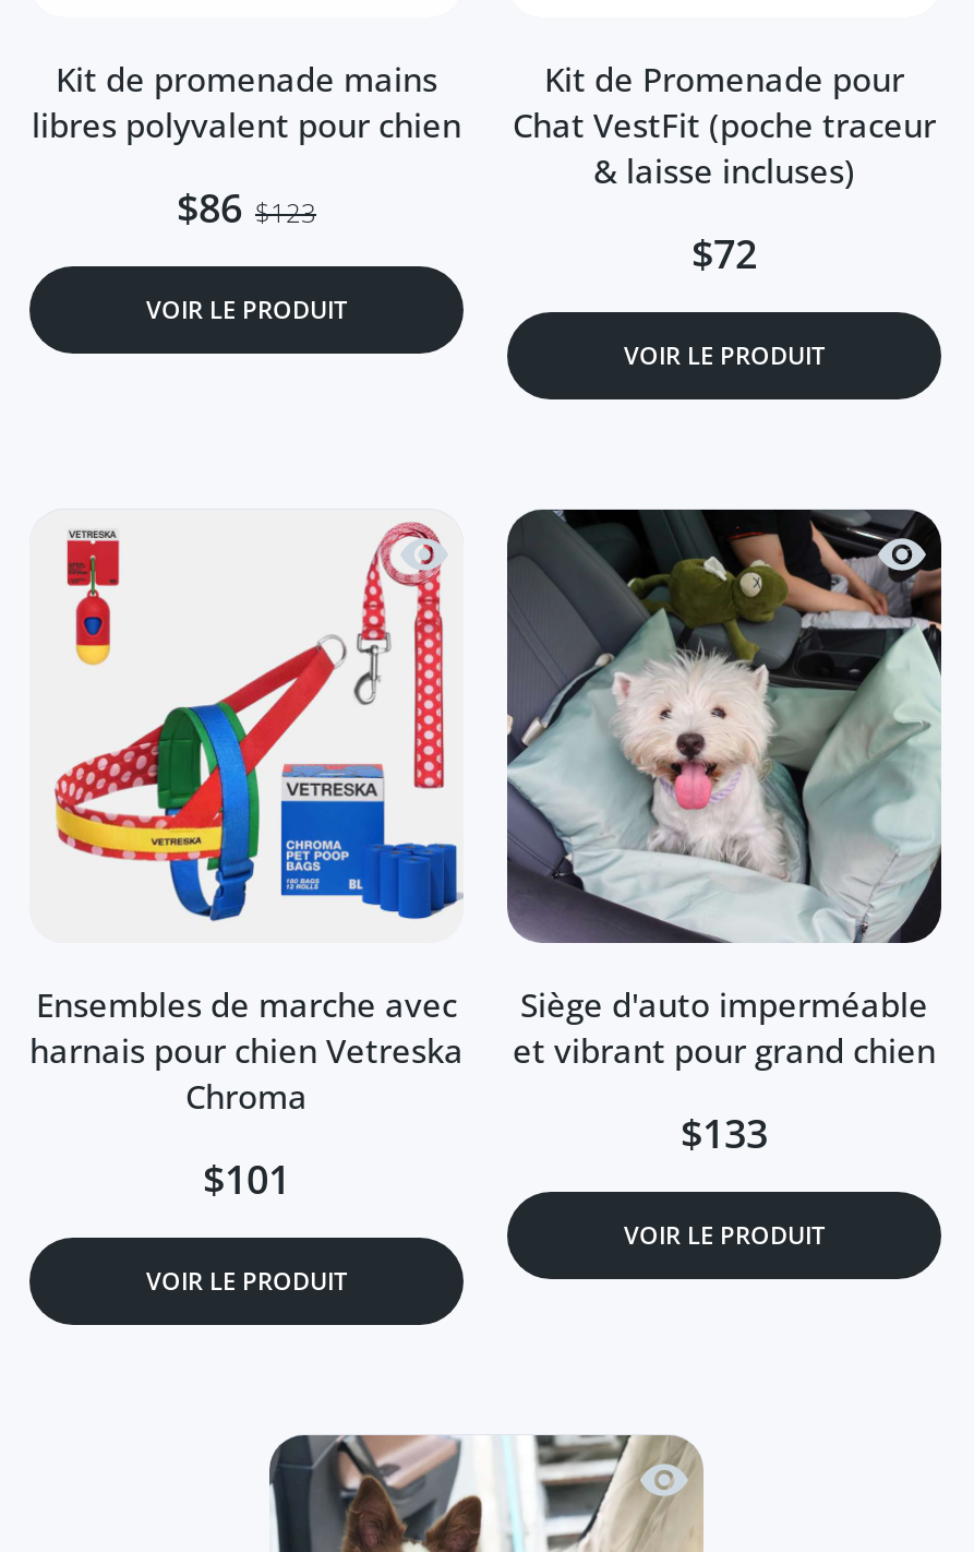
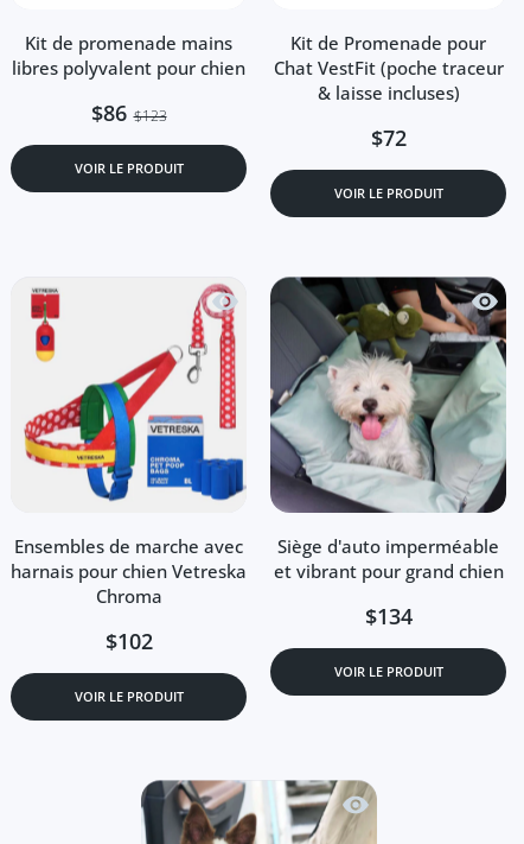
[681,1107,768,1159] $133 -> [365,602,412,630] $134
[203,1153,290,1205] $101 -> [105,627,152,655] $102

